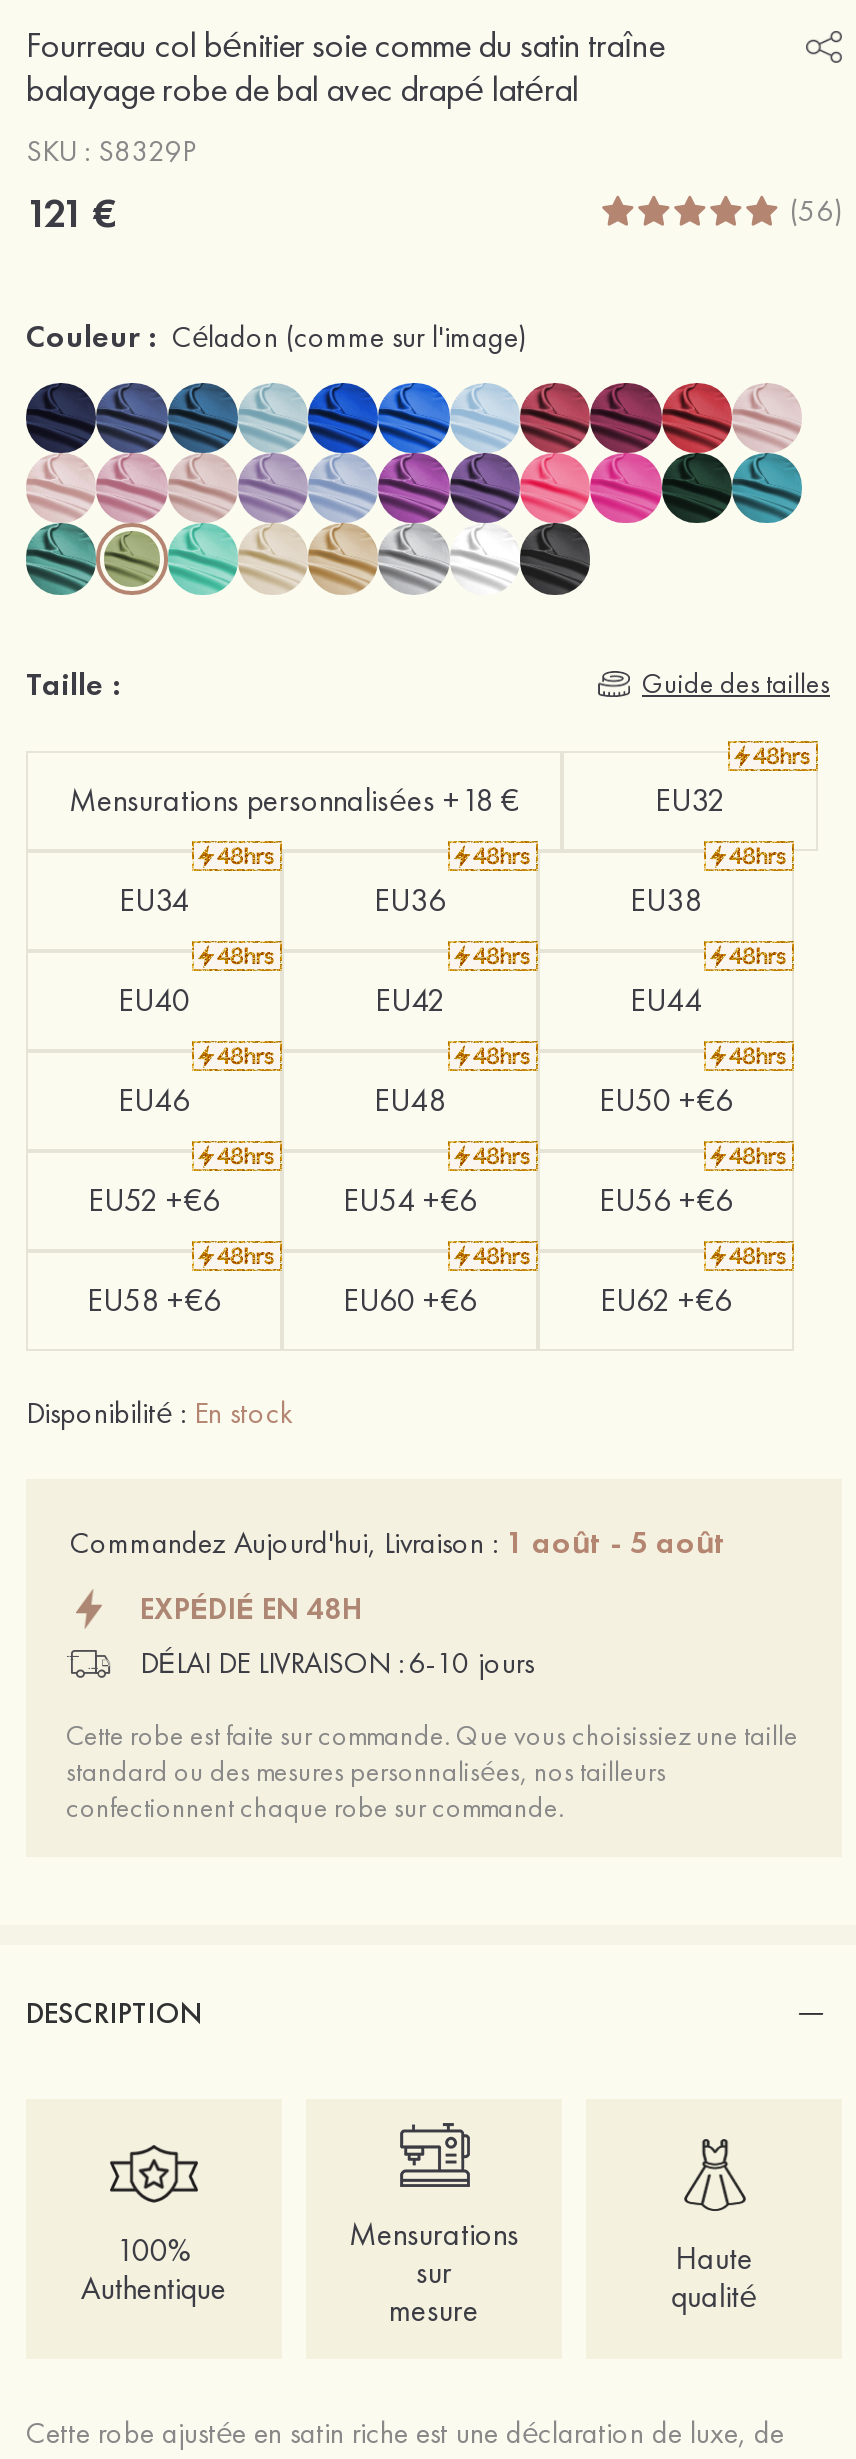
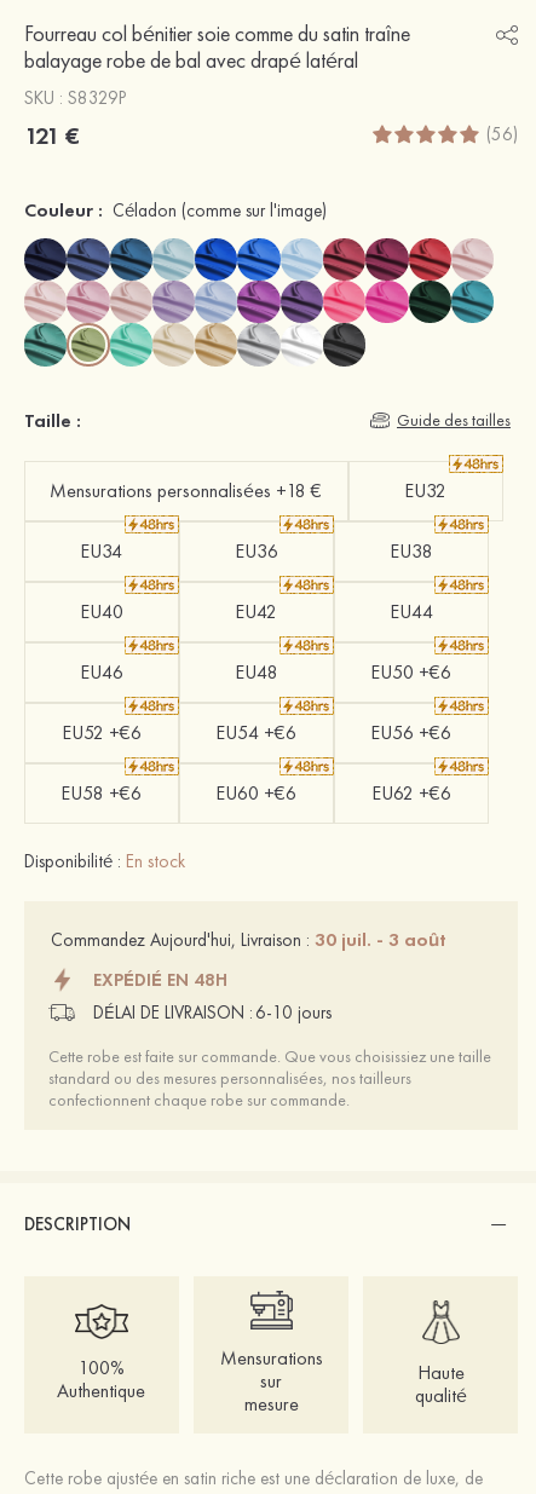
[70,1520,726,1562] Commandez Aujourd'hui, Livraison : 1 août - 5 août -> [51,926,446,952] Commandez Aujourd'hui, Livraison : 30 juil. - 3 août

